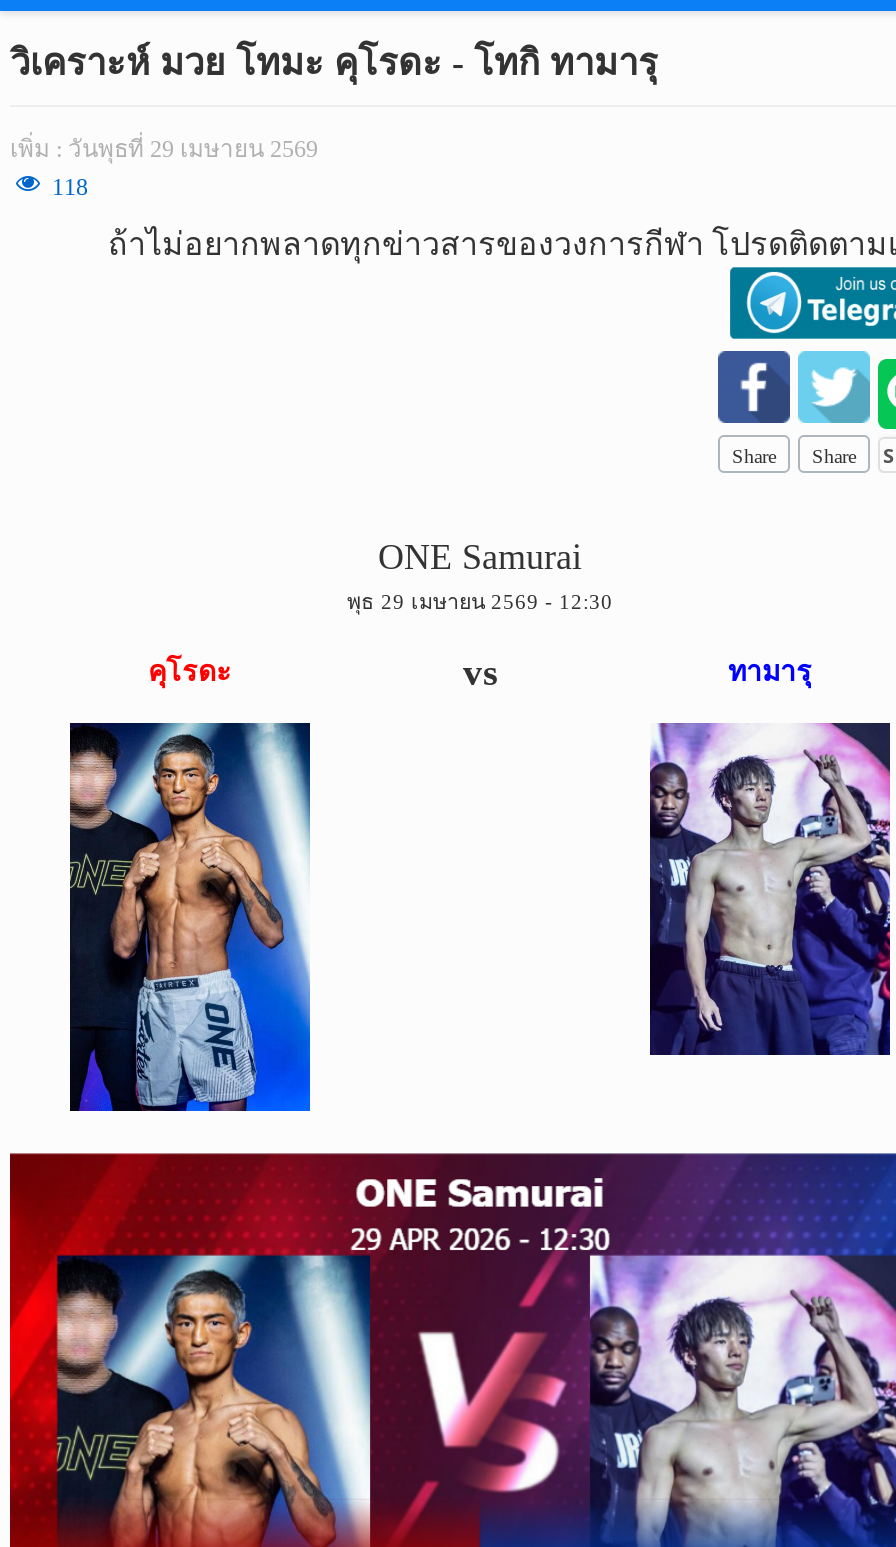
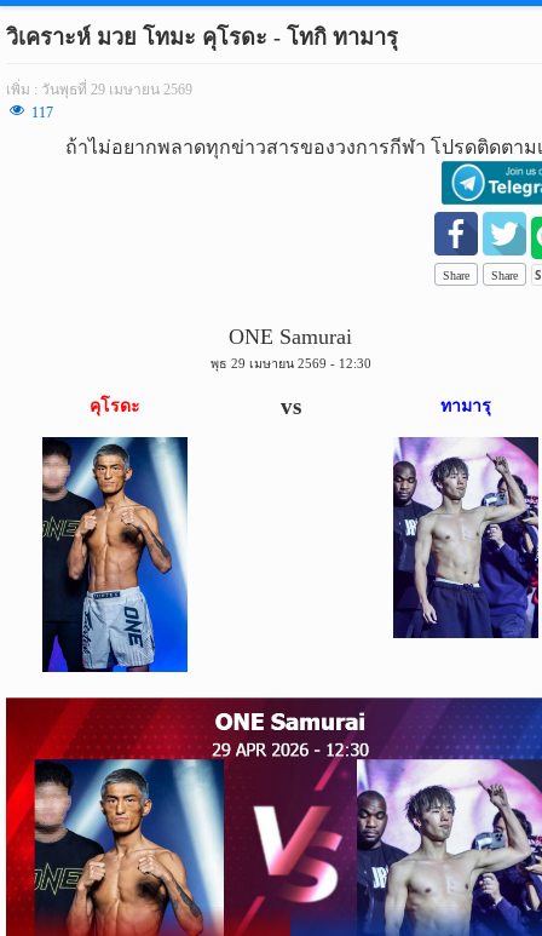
[46,173,88,201] 118 -> [28,104,53,121] 117

